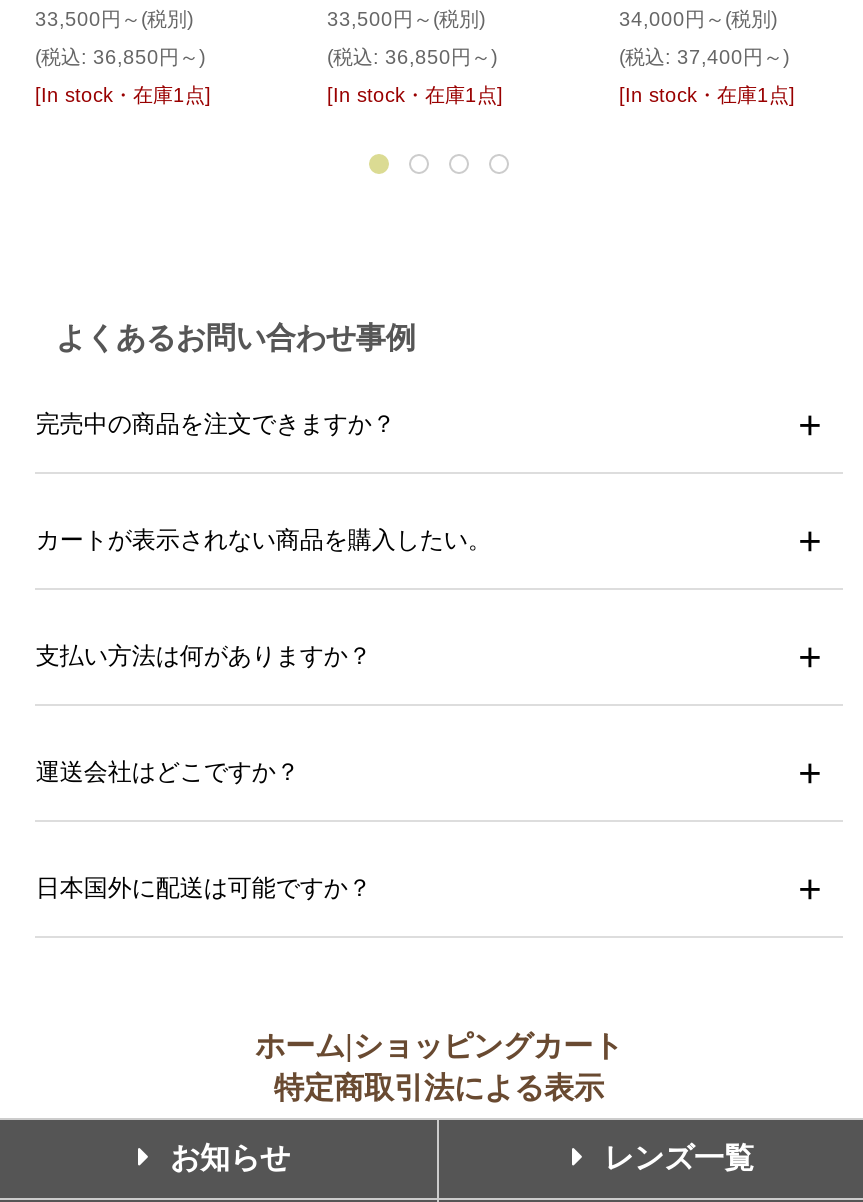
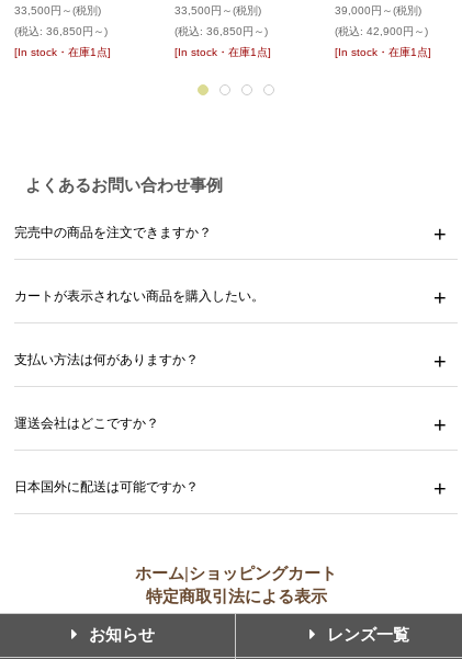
[619,8,777,30] 34,000円～(税別) -> [335,4,421,16] 39,000円～(税別)
[619,46,789,68] (税込: 37,400円～) -> [335,25,428,37] (税込: 42,900円～)

